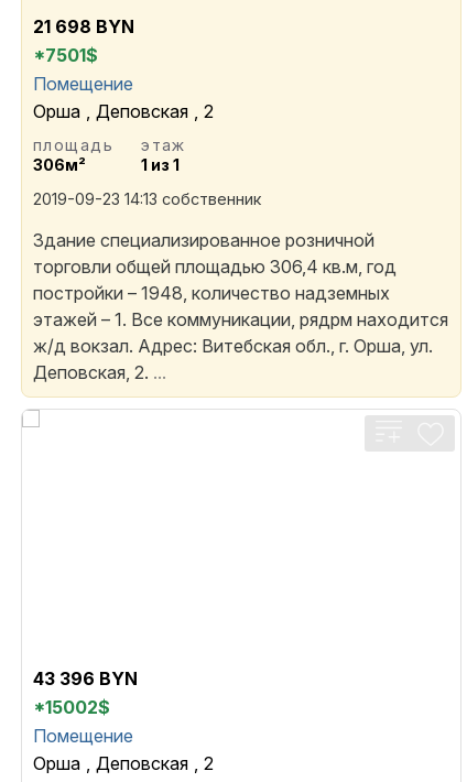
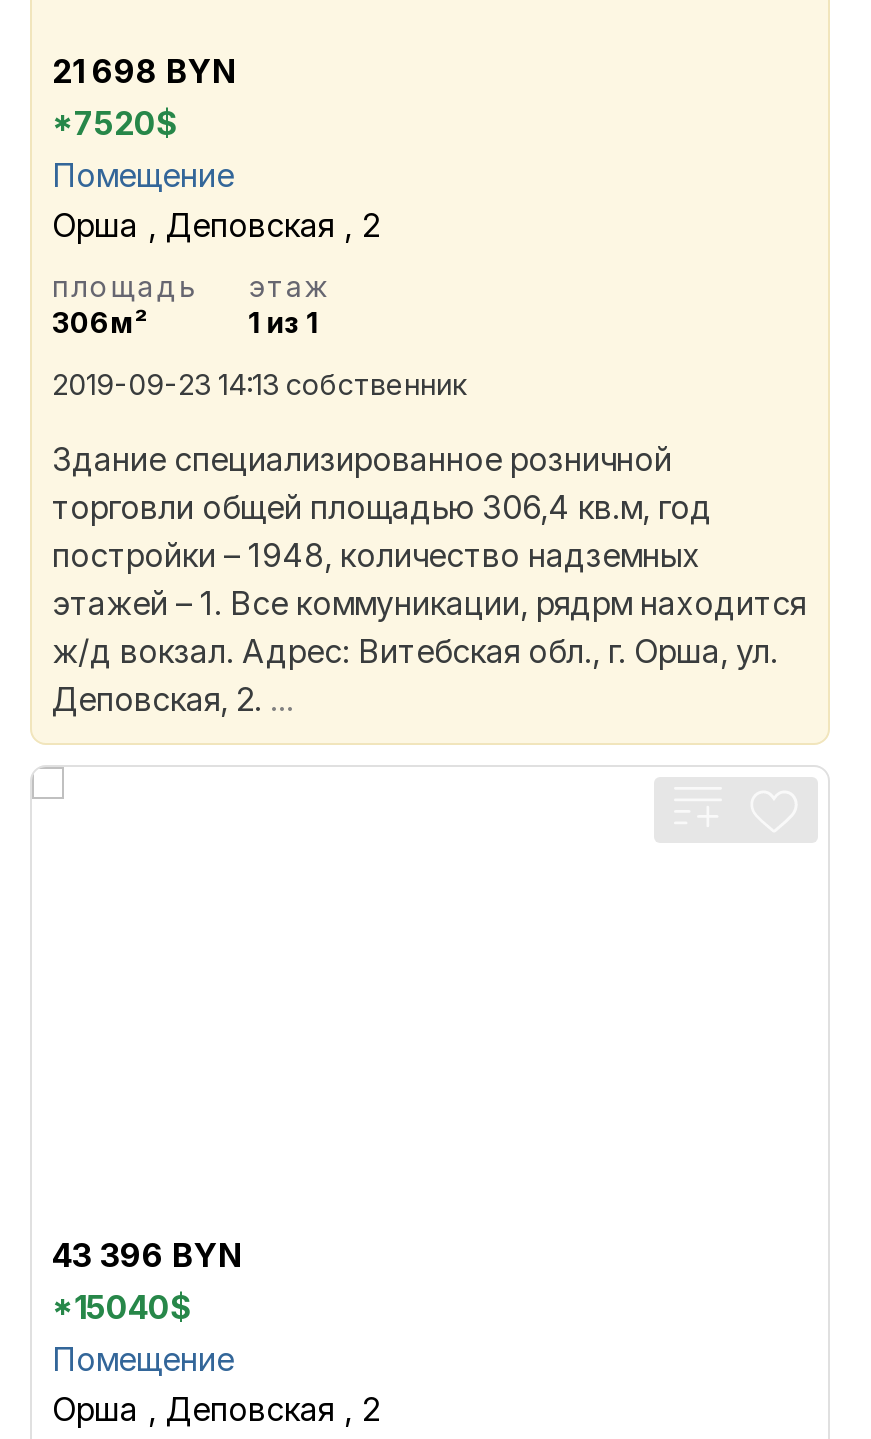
[33,44,98,66] *7501$ -> [52,103,178,143] *7520$
[33,696,110,718] *15002$ -> [52,1287,192,1327] *15040$

